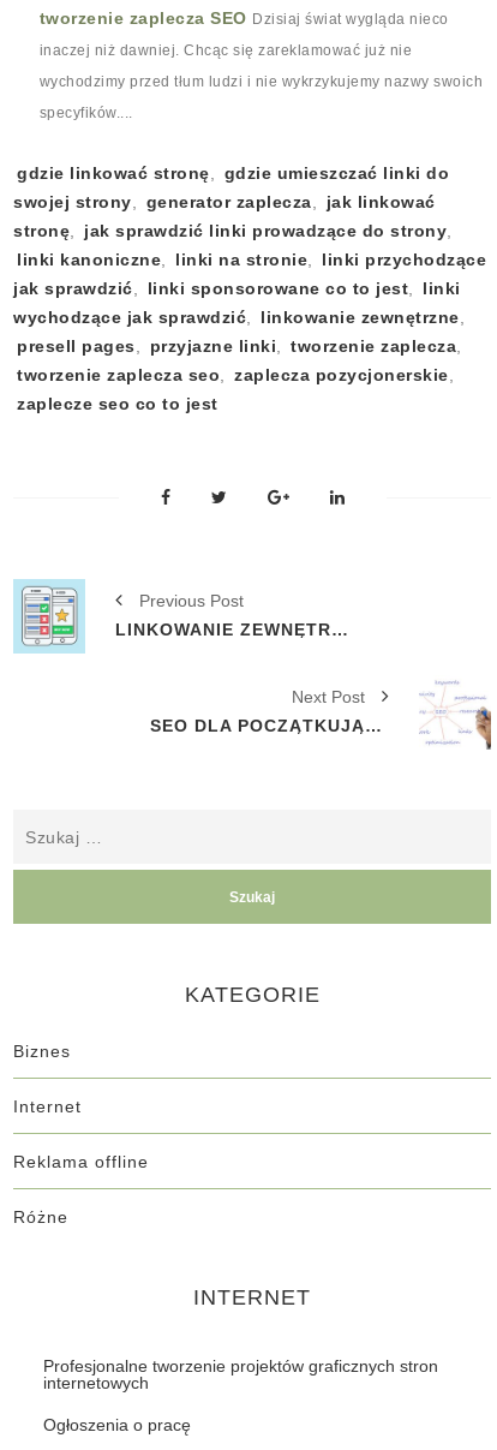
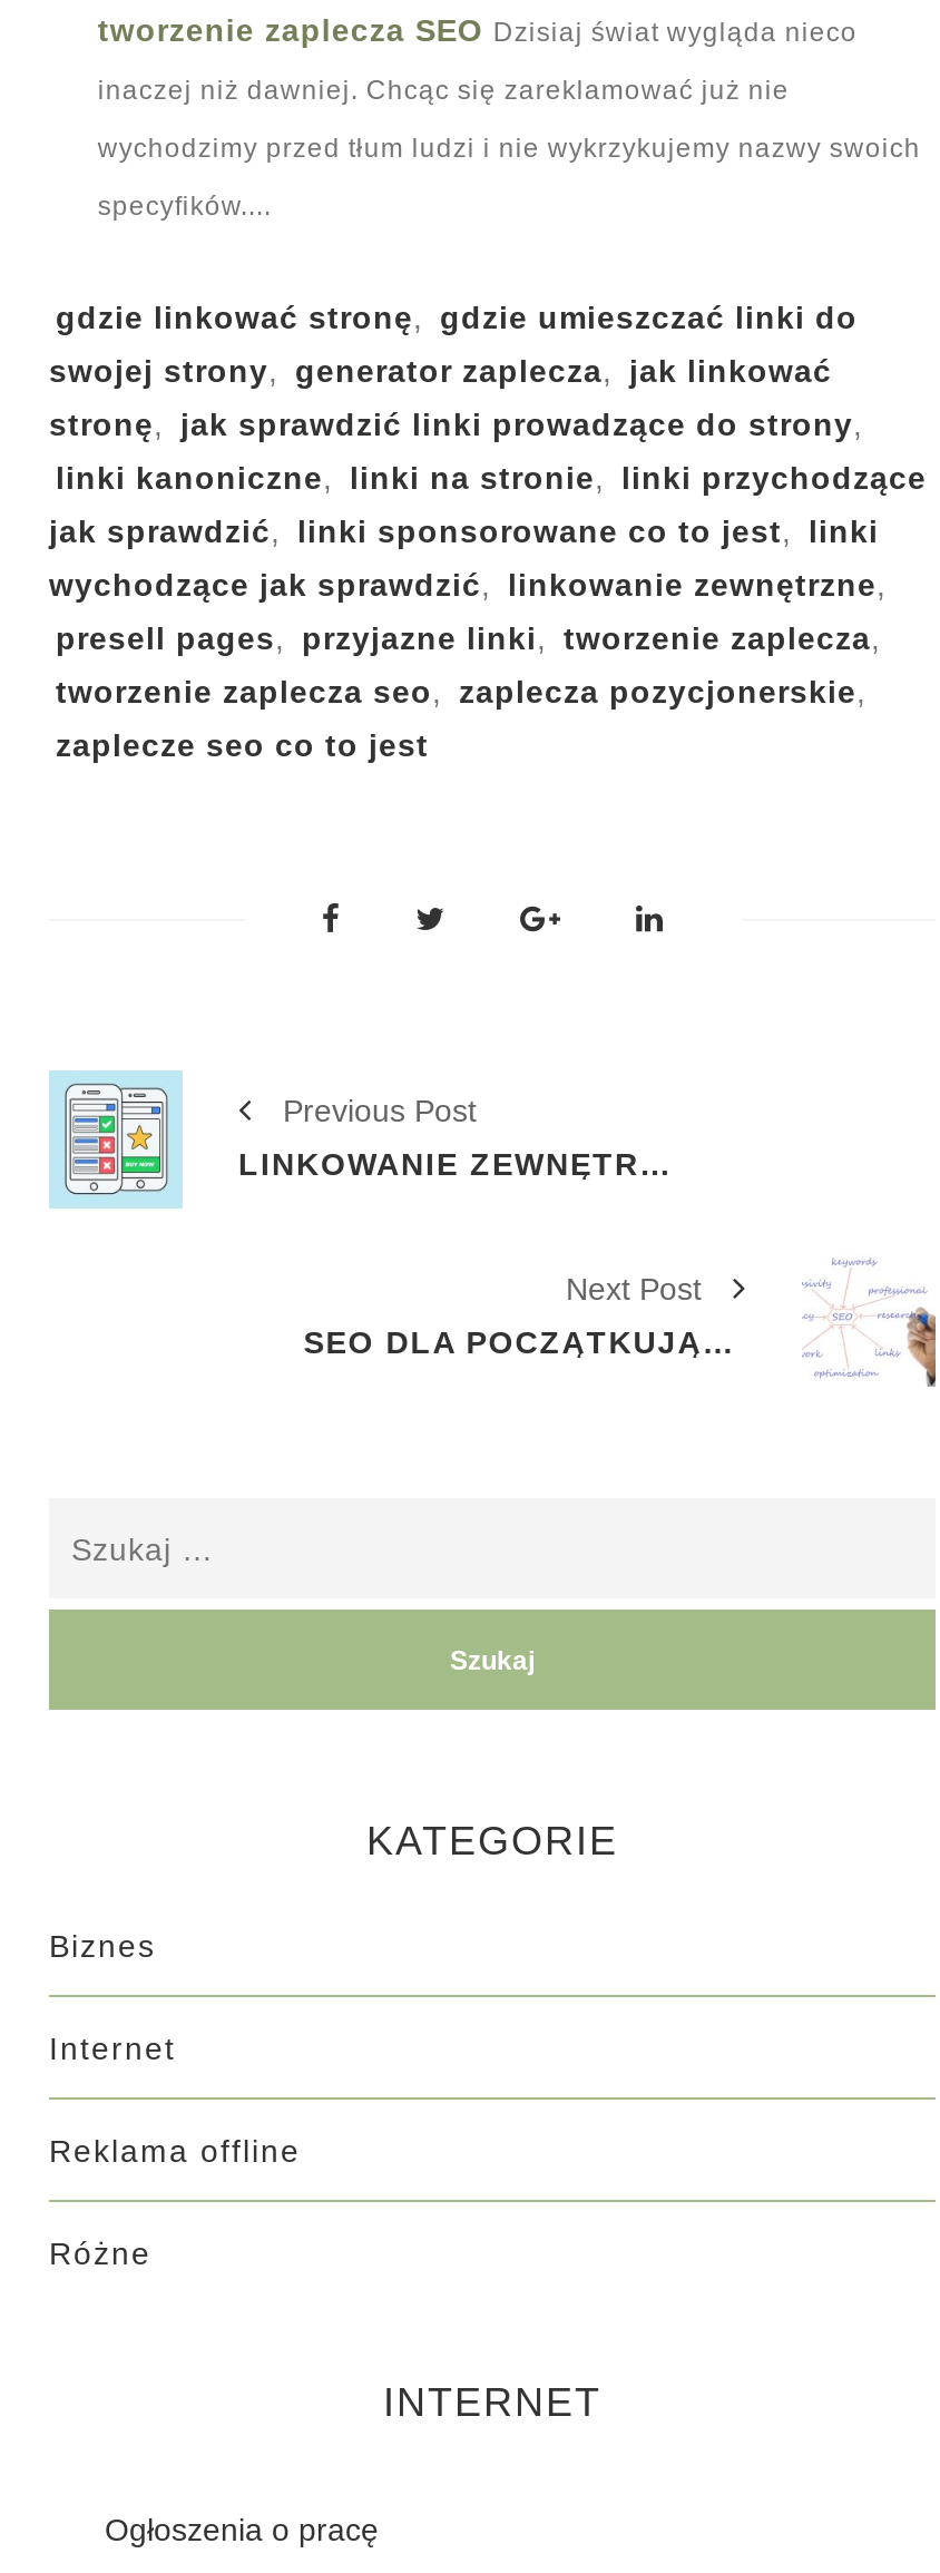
[43,1356,438,1392] Profesjonalne tworzenie projektów graficznych stron | internetowych -> none

